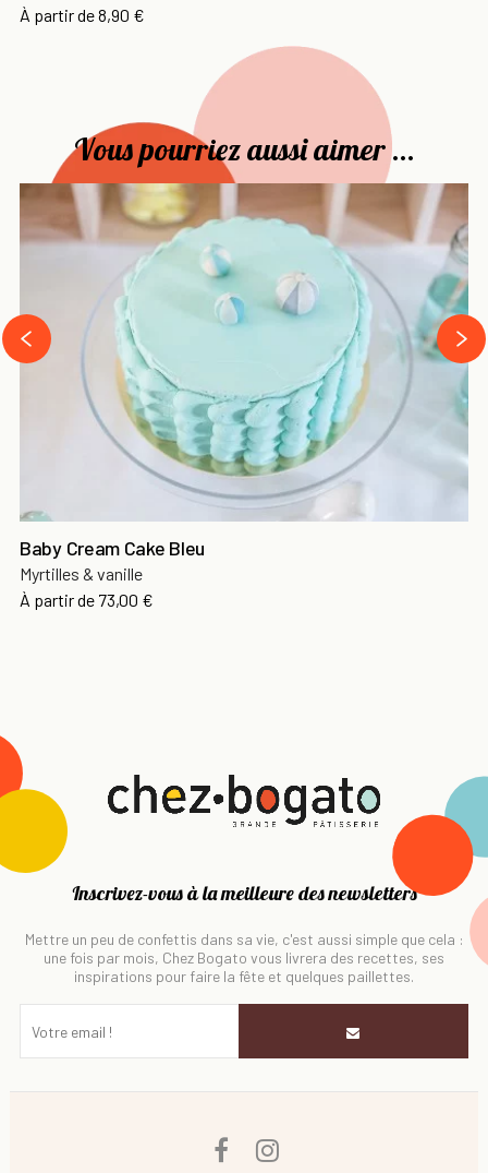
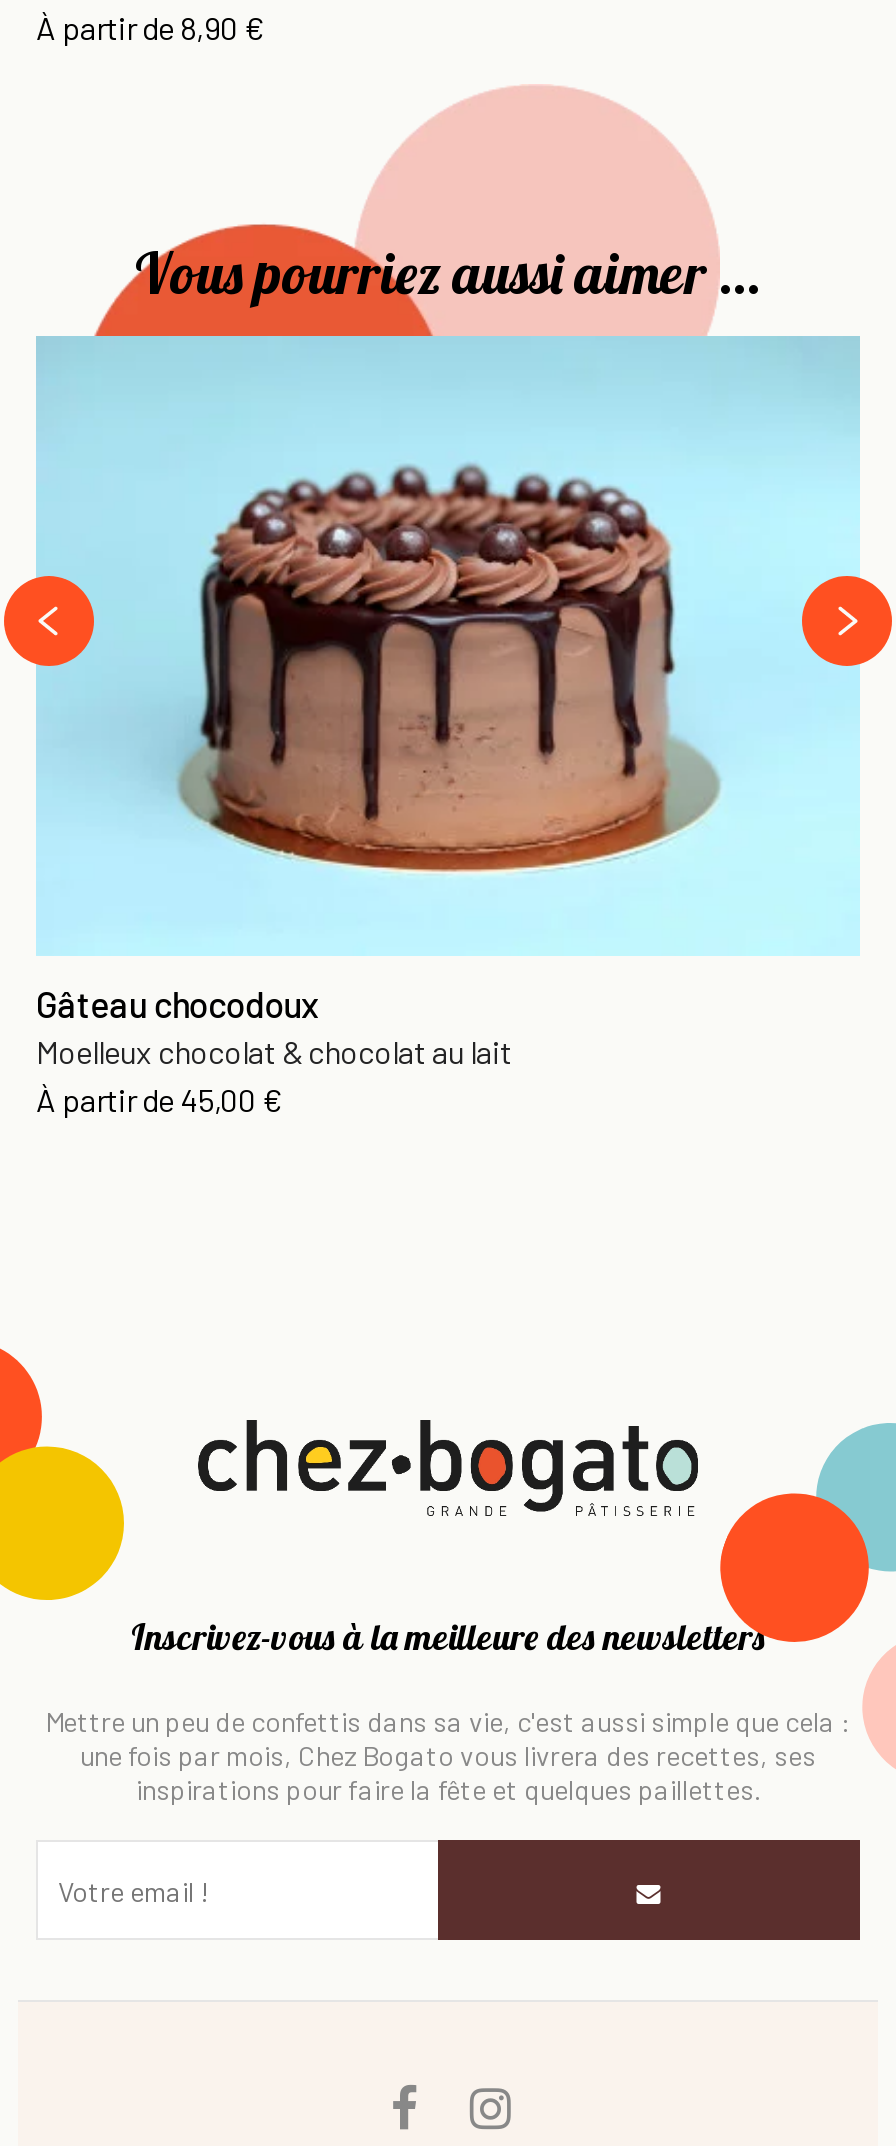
[19,182,469,611] [image] | Baby Cream Cake Bleu | Myrtilles & vanille | À partir de 73,00 € -> [36,334,860,1119] [image] | Gâteau chocodoux | Moelleux chocolat & chocolat au lait | À partir de 45,00 €

